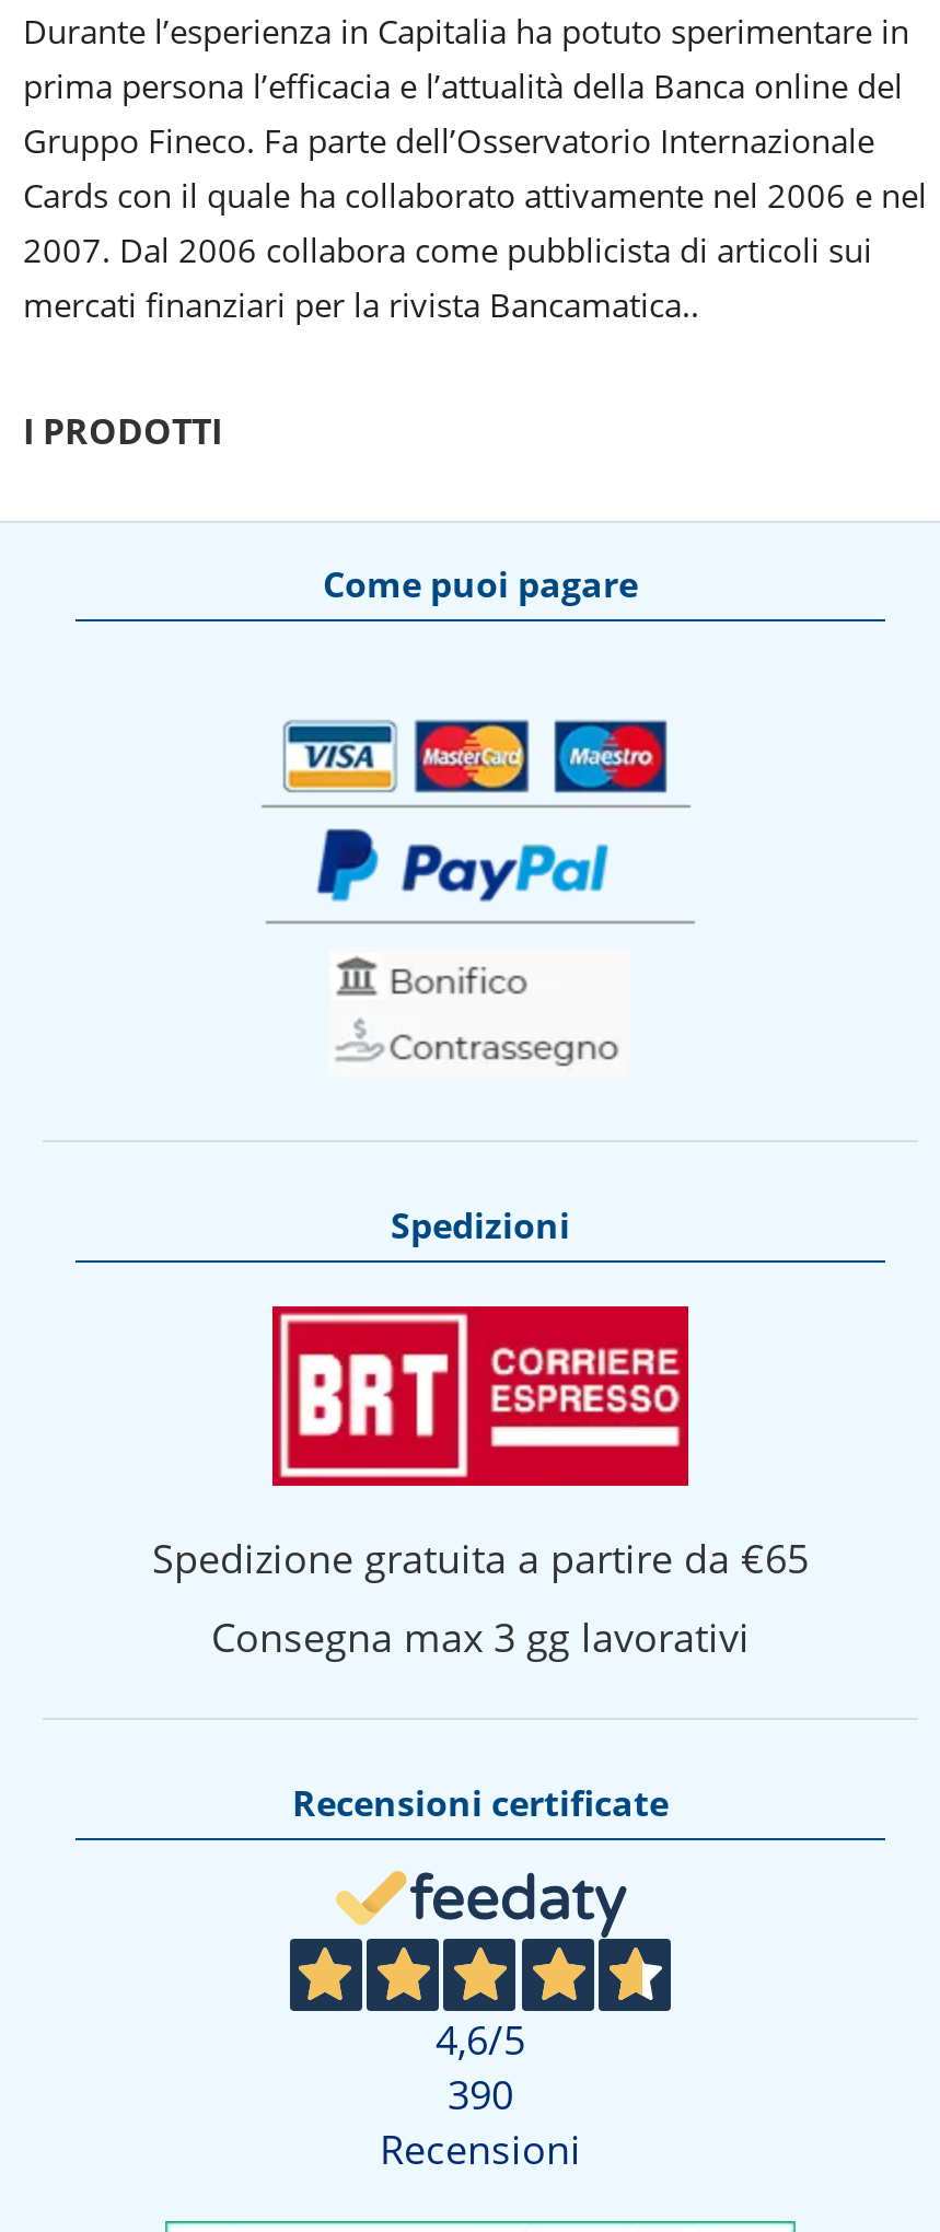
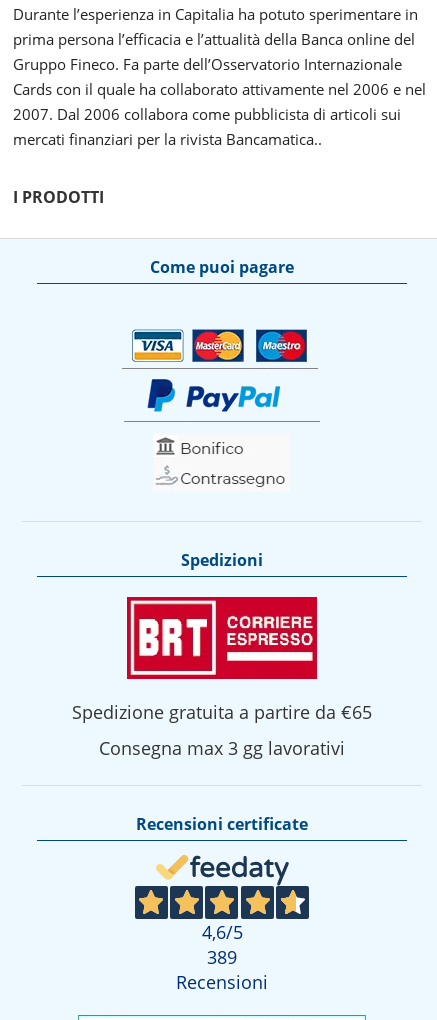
[448,2068,513,2120] 390 -> [207,945,237,969] 389

